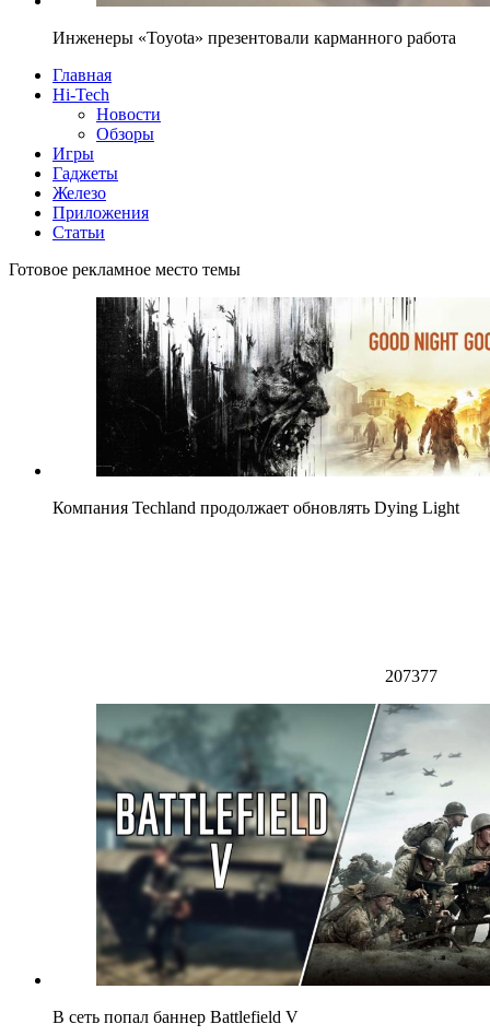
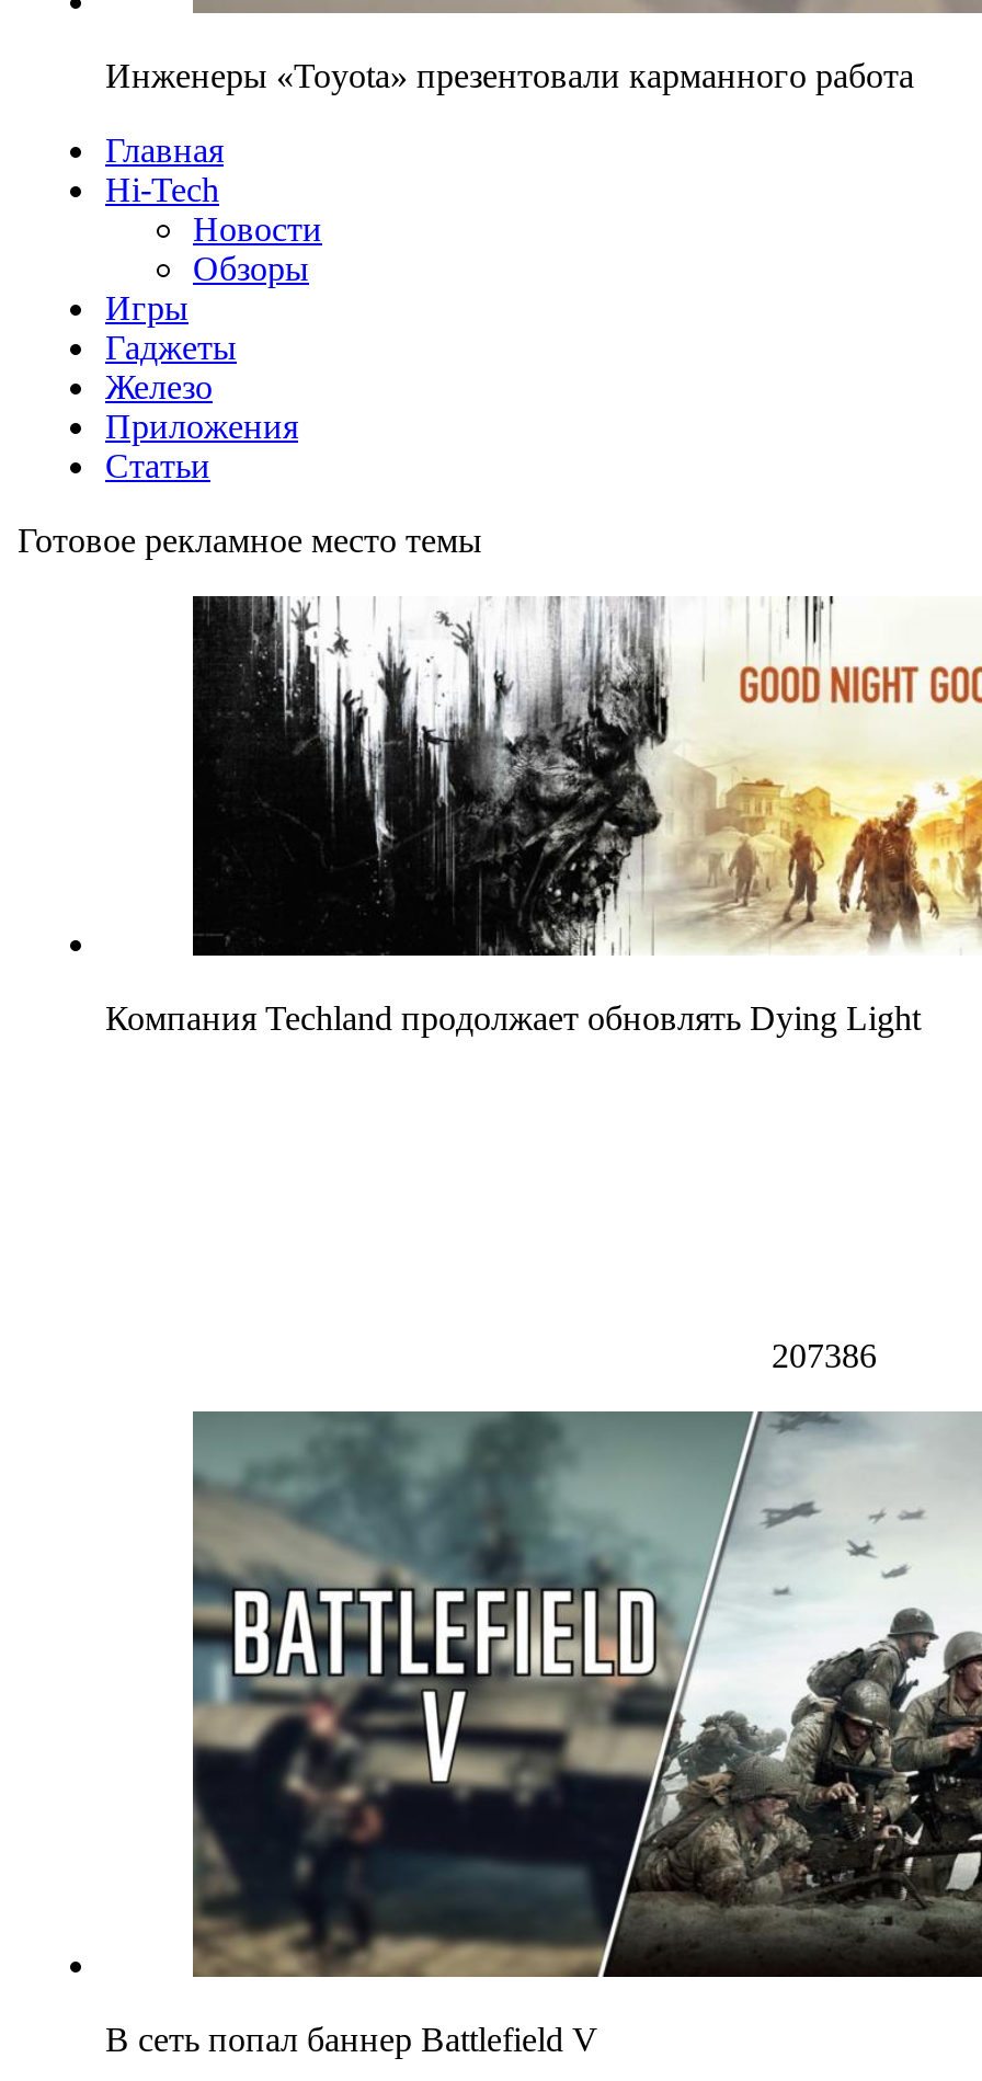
[381,666,437,685] 207377 -> [763,1336,877,1373] 207386

